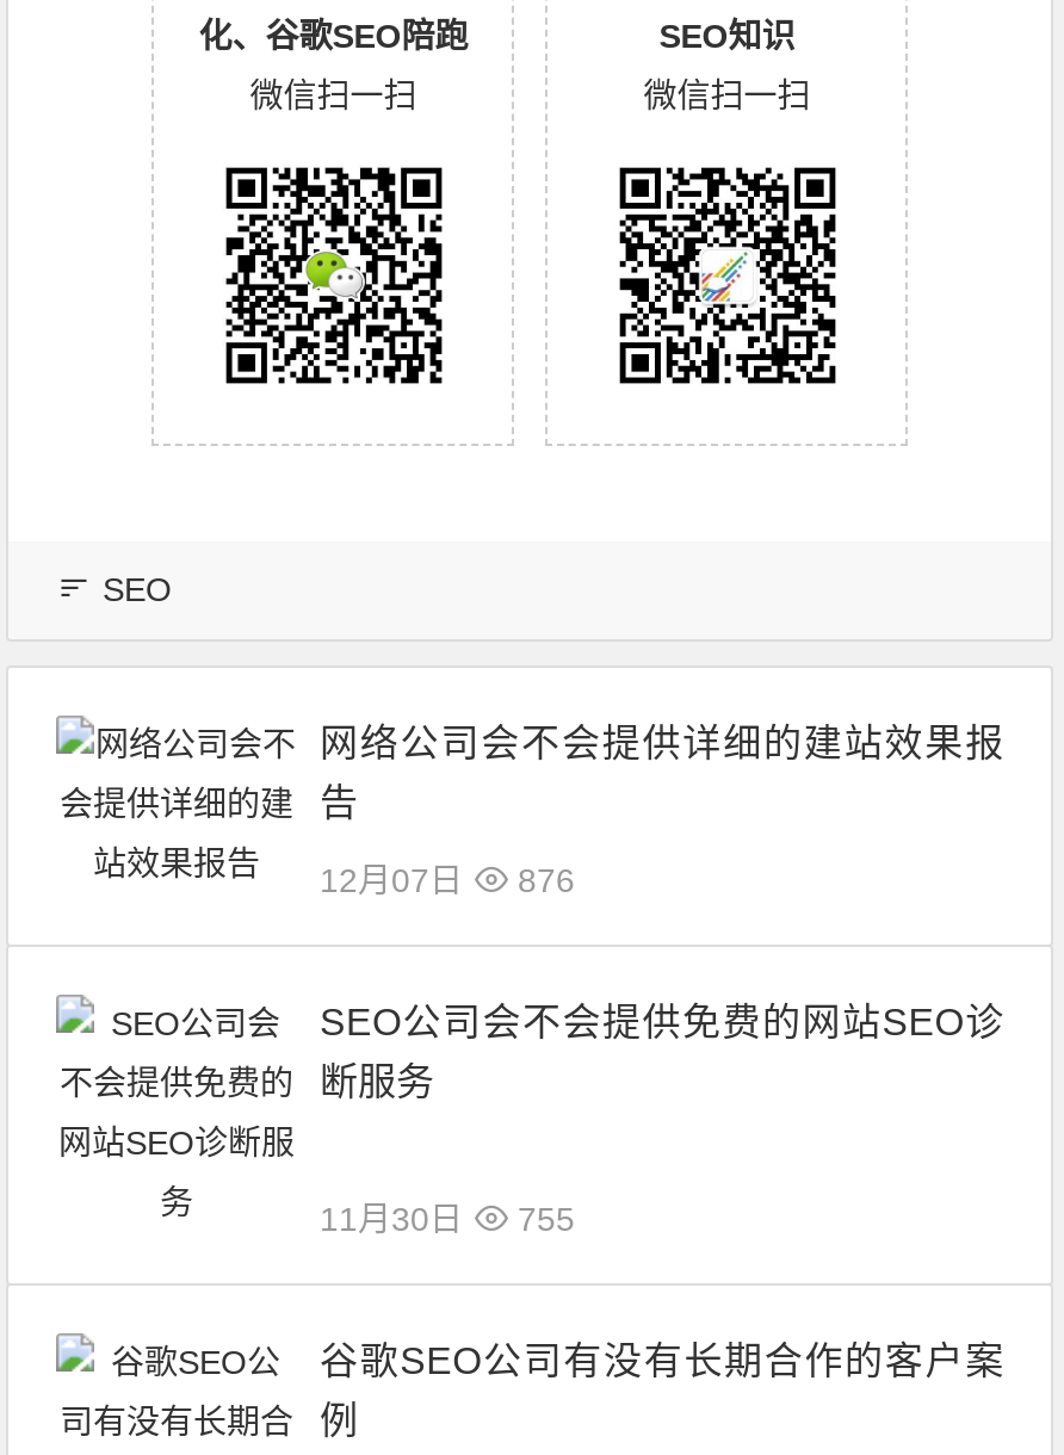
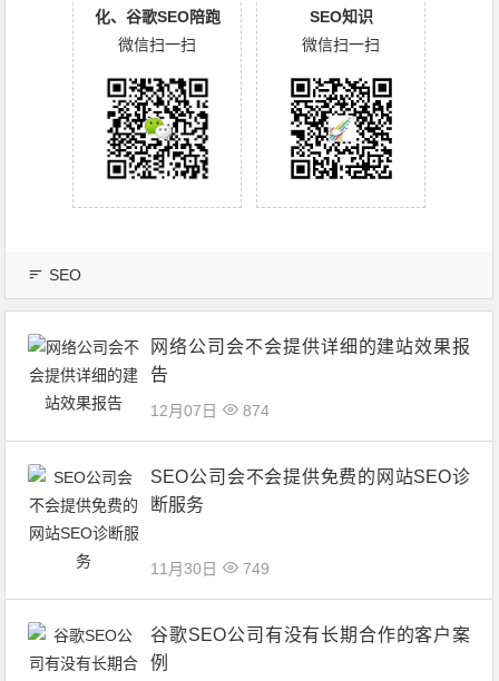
[320,861,575,899] 12月07日 876 -> [151,401,270,419] 12月07日 874
[320,1199,575,1237] 11月30日 755 -> [151,559,270,577] 11月30日 749

